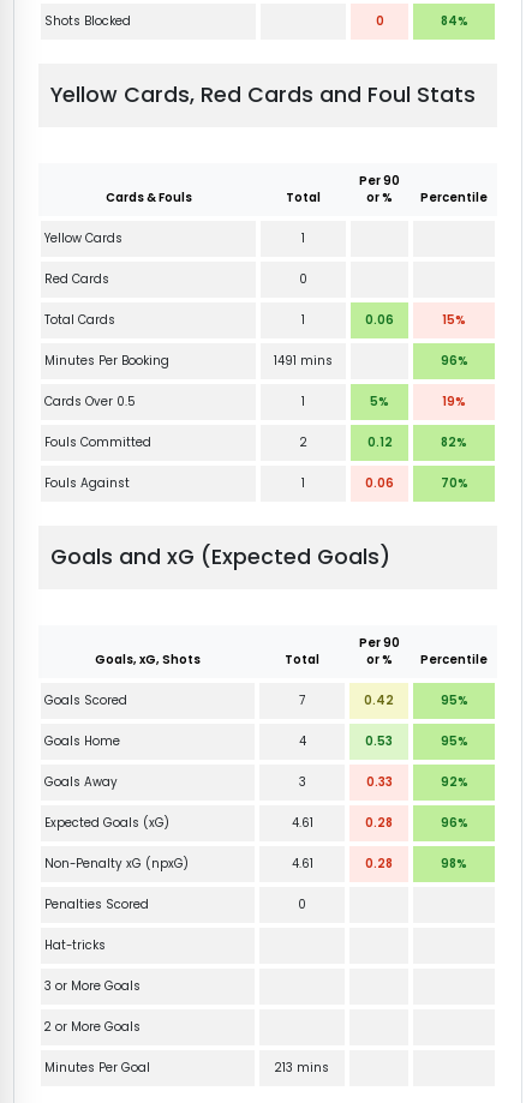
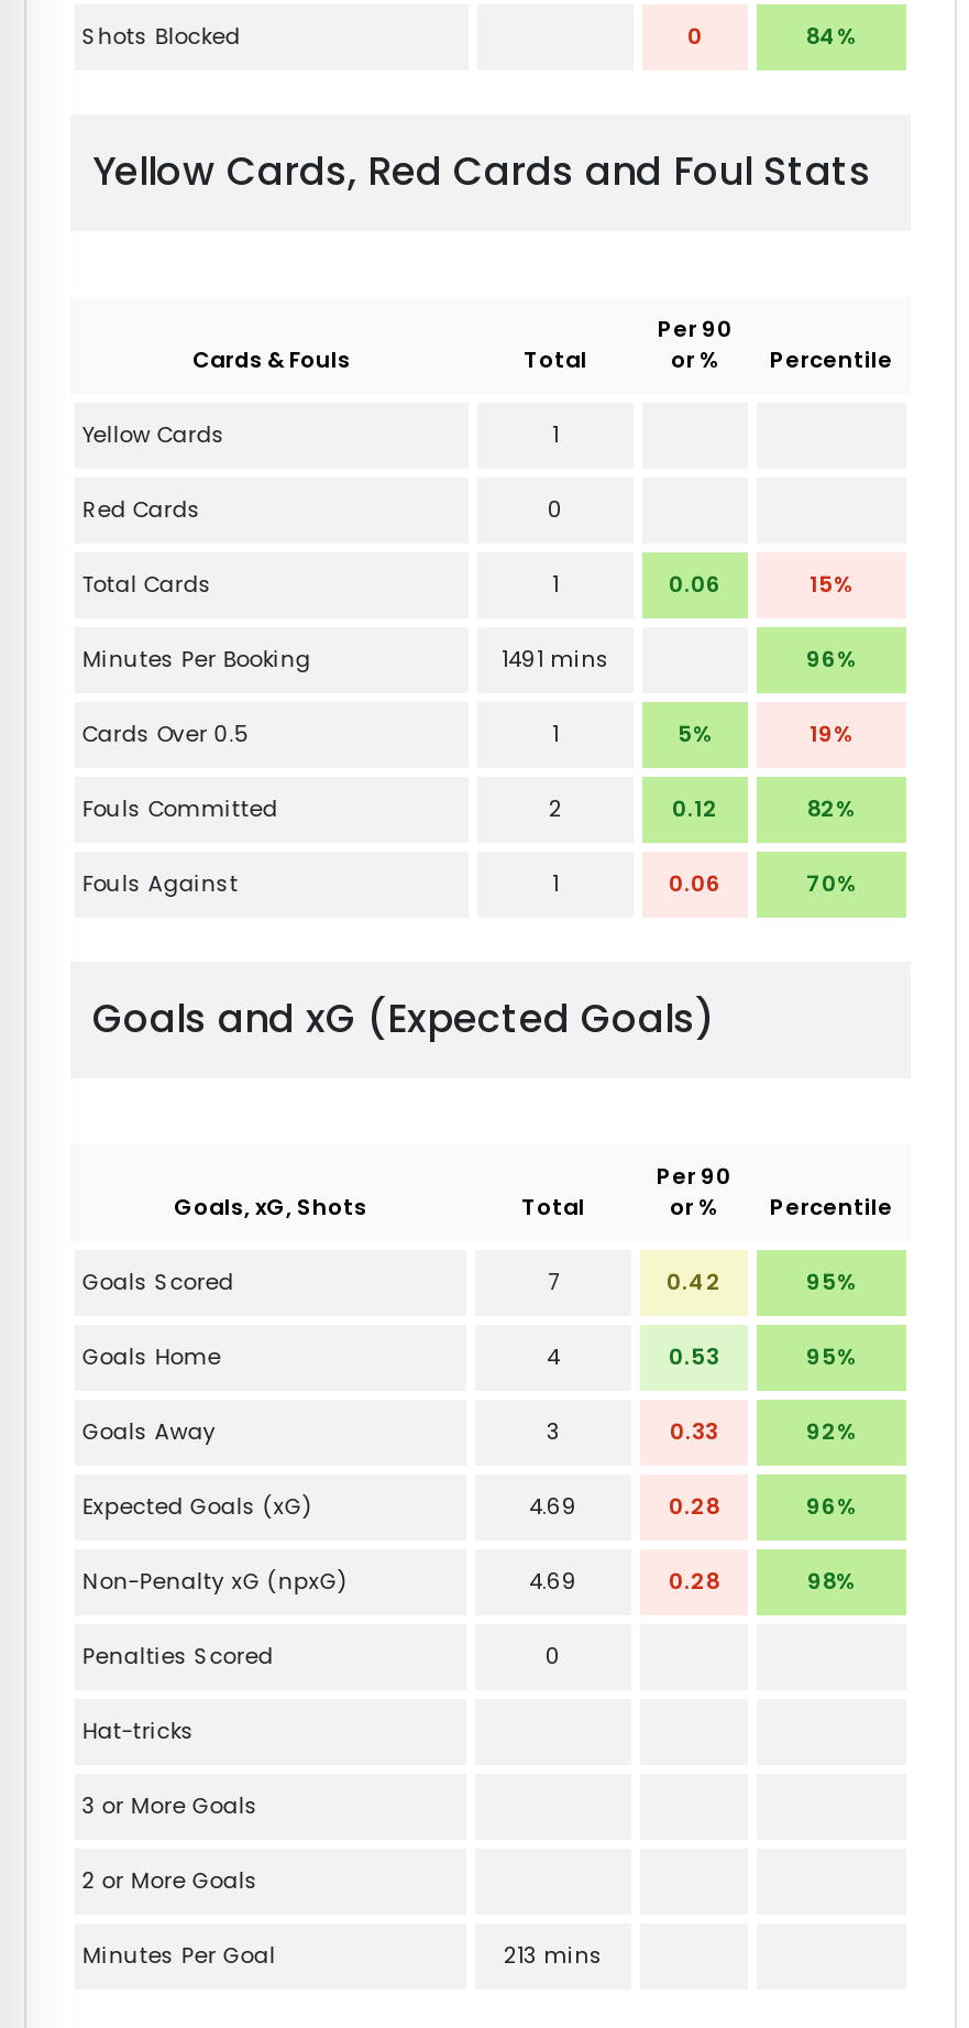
[291,815,313,830] 4.61 -> [529,1492,577,1521] 4.69
[291,856,313,871] 4.61 -> [529,1567,577,1595] 4.69

